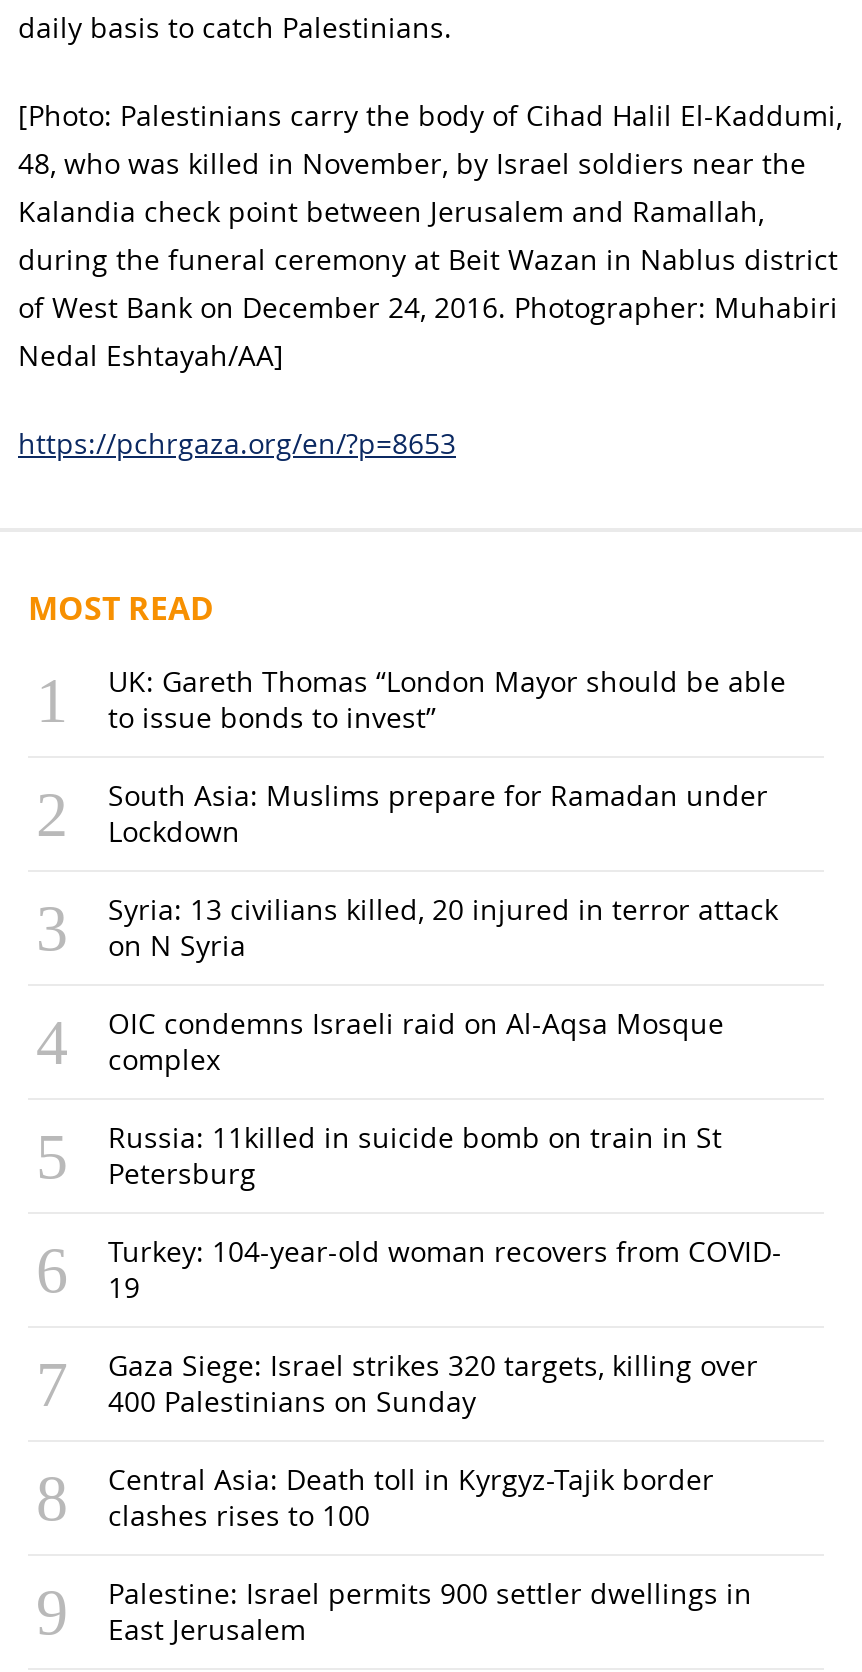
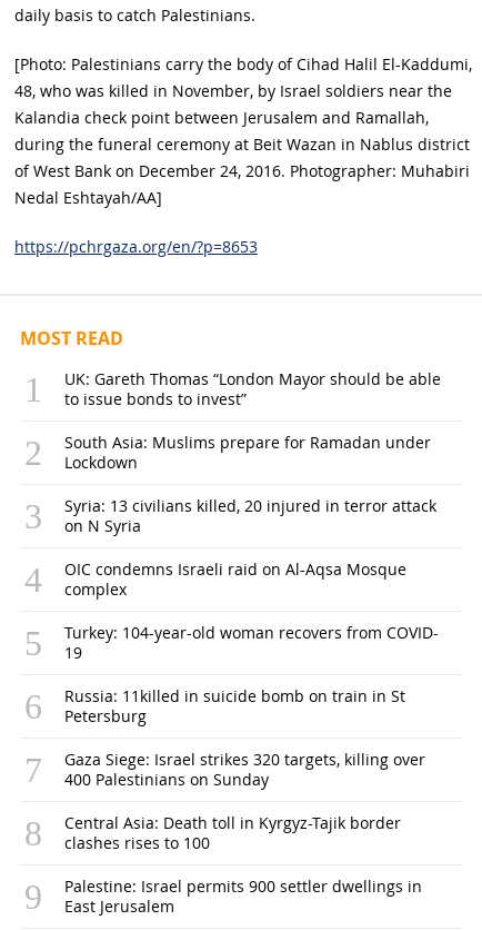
moved [108,1117,722,1191] -> [64,685,405,726]: Russia: 11killed in suicide bomb on train in St | Petersburg
moved [108,1231,782,1305] -> [64,621,439,662]: Turkey: 104-year-old woman recovers from COVID- | 19

